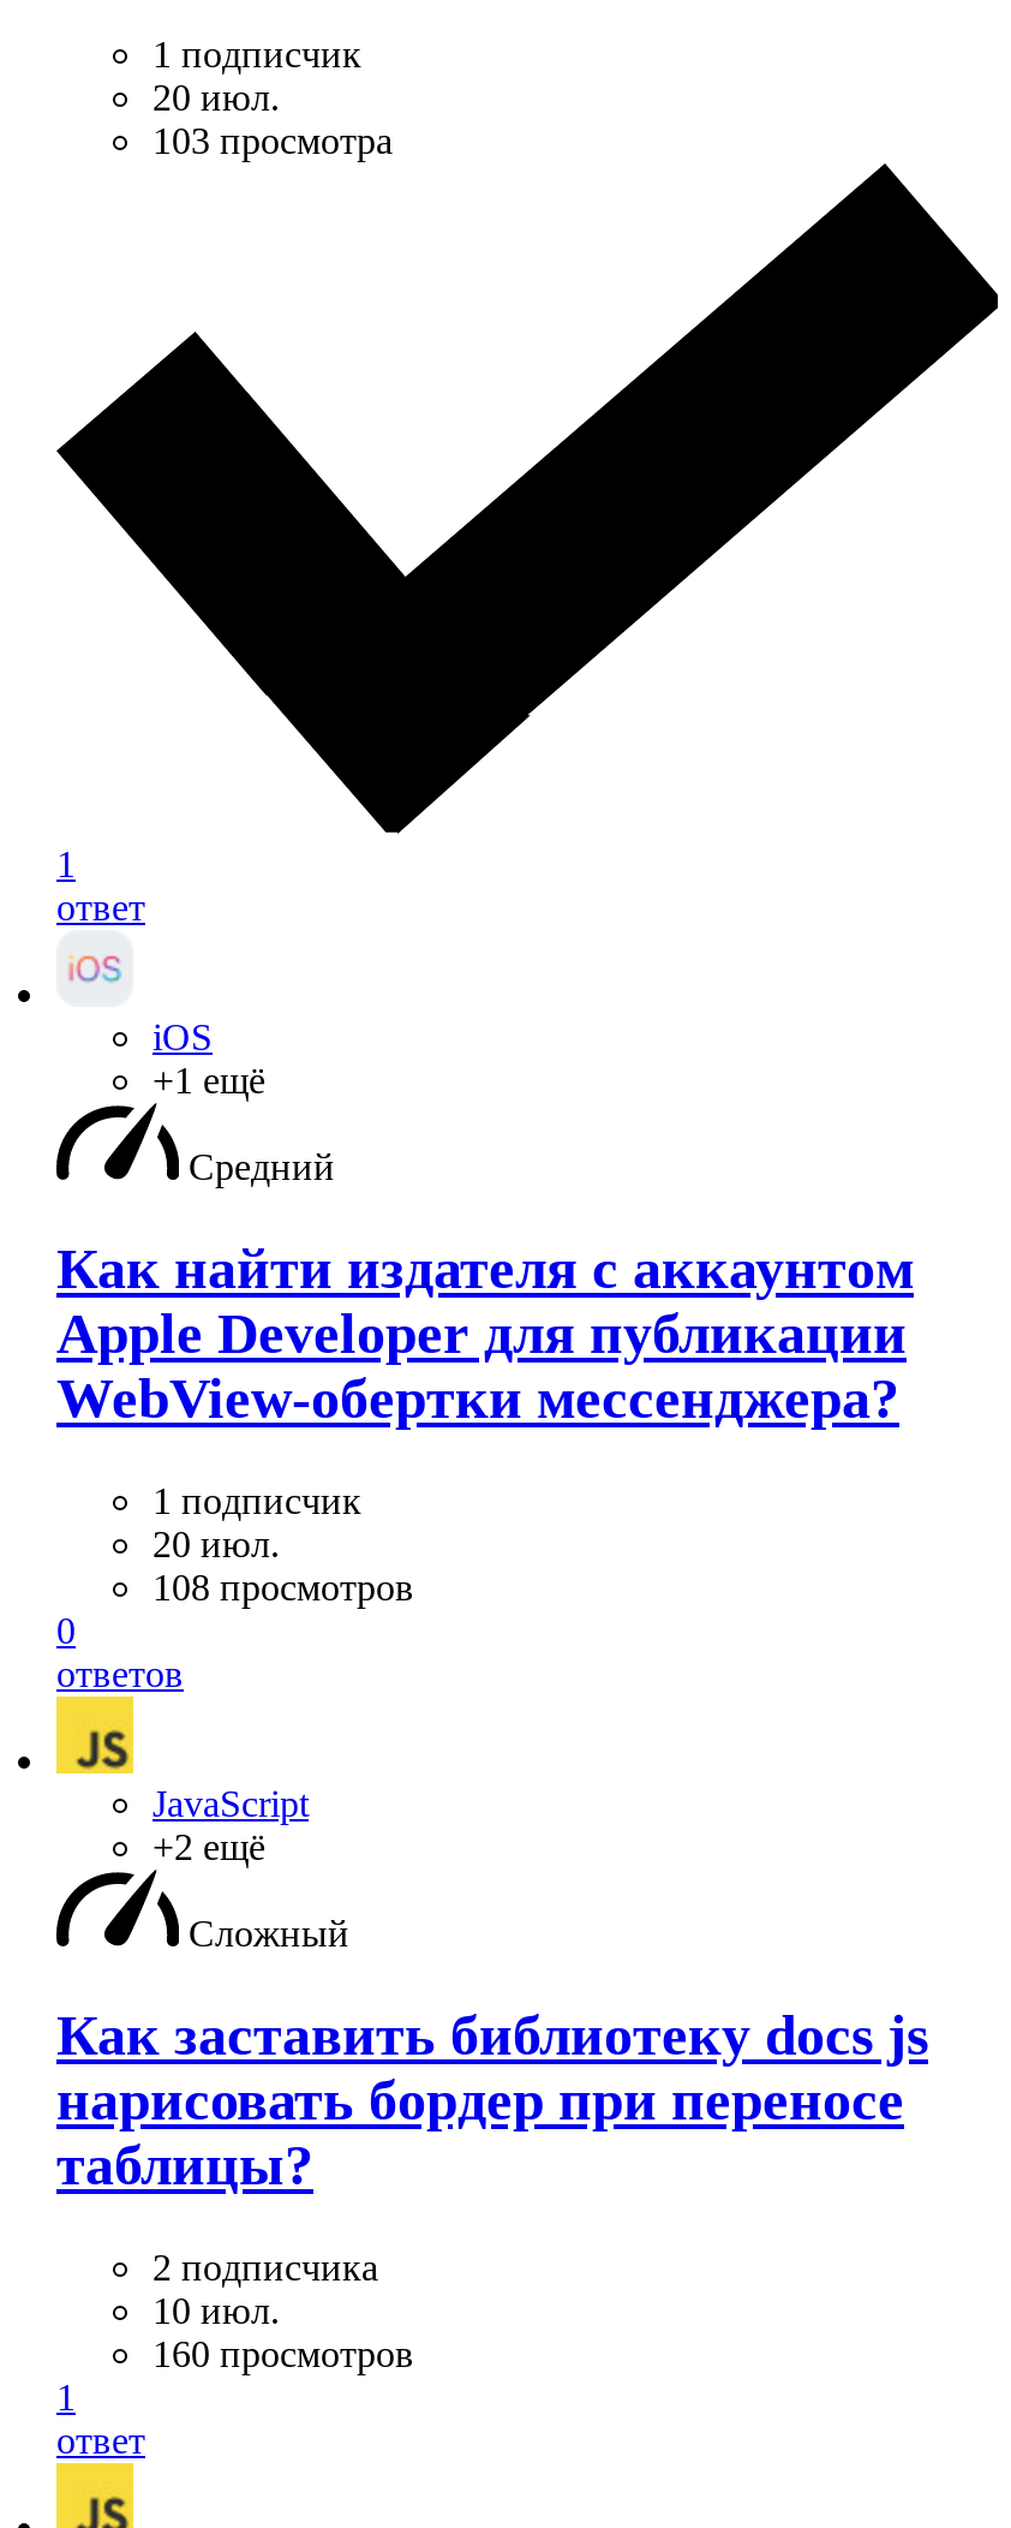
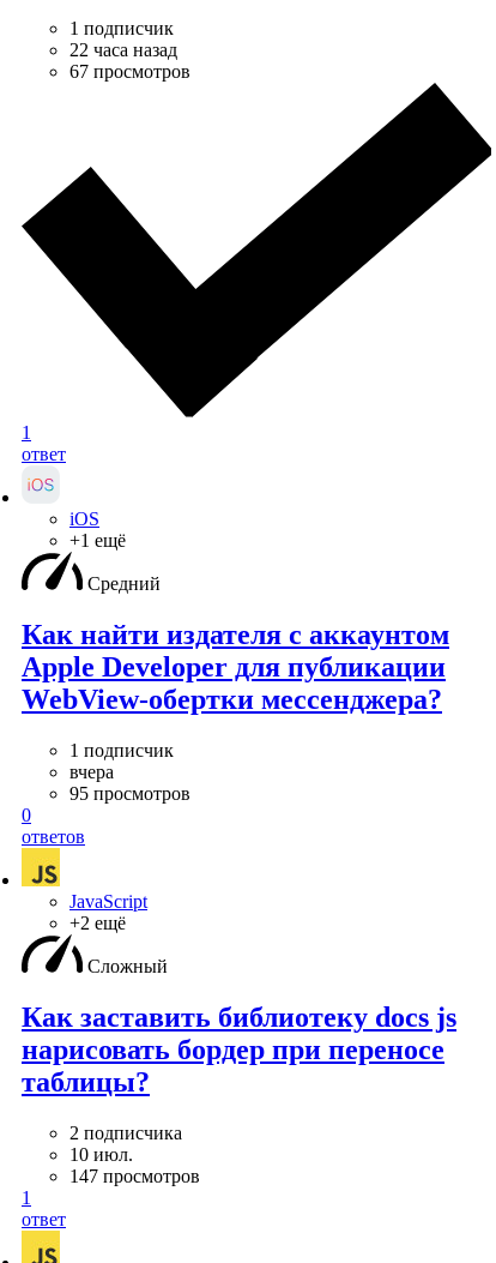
[152,78,393,162] 20 июл. | 103 просмотра -> [69,40,190,82] 22 часа назад | 67 просмотров
[152,1523,414,1607] 20 июл. | 108 просмотров -> [69,762,190,803] вчера | 95 просмотров
[152,2333,414,2373] 160 просмотров -> [69,1165,200,1186] 147 просмотров

